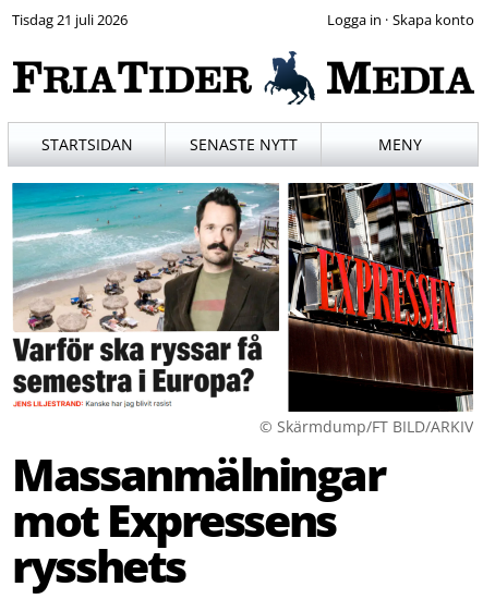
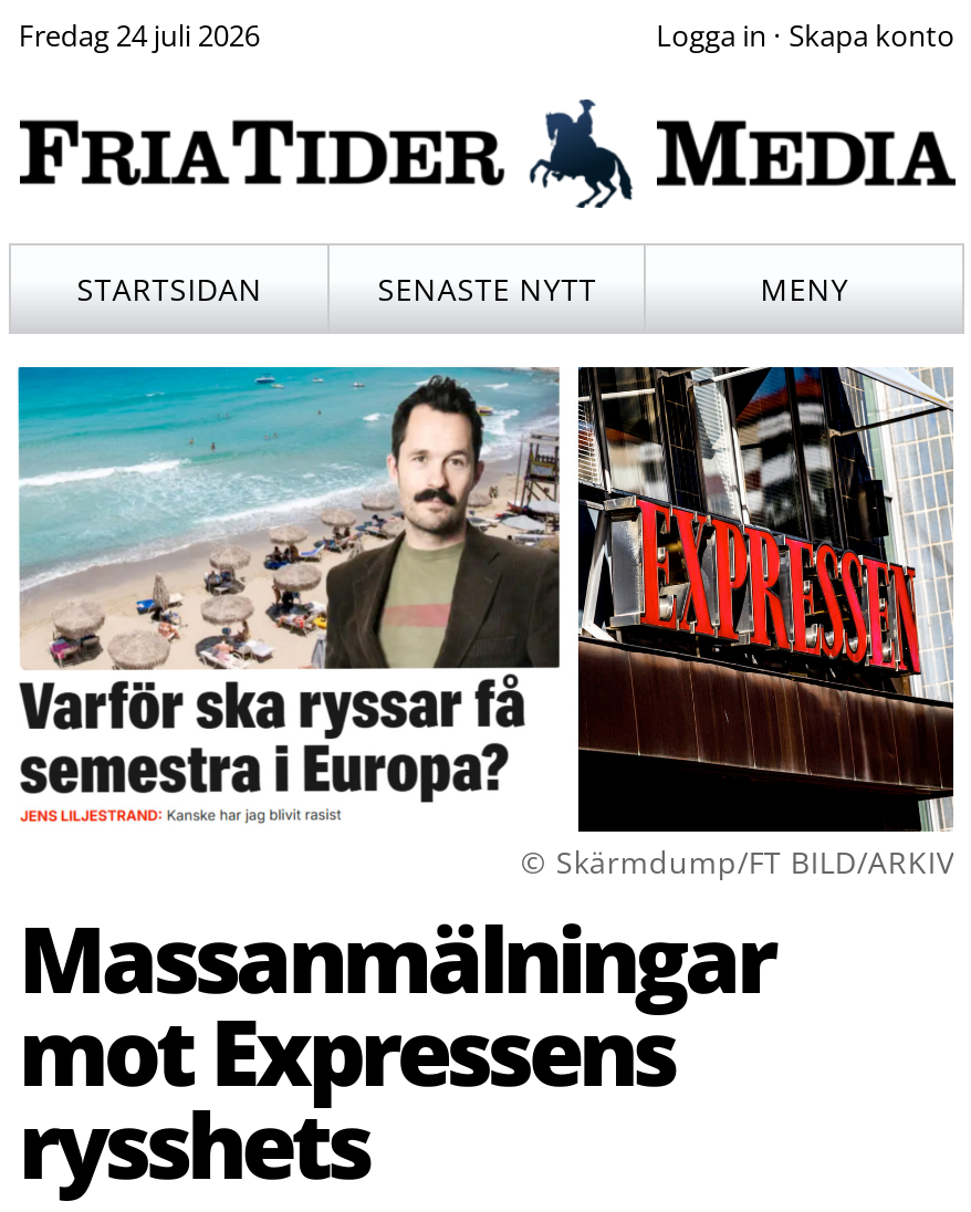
[12,10,128,30] Tisdag 21 juli 2026 -> [18,16,259,56] Fredag 24 juli 2026

